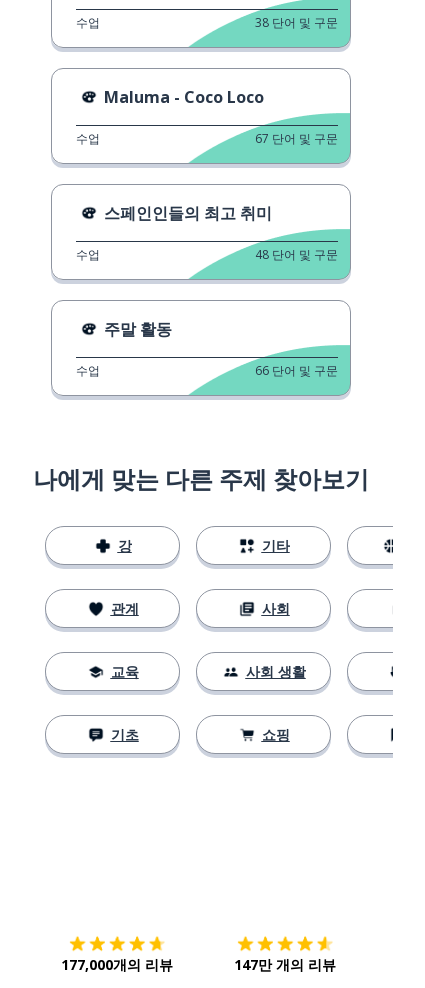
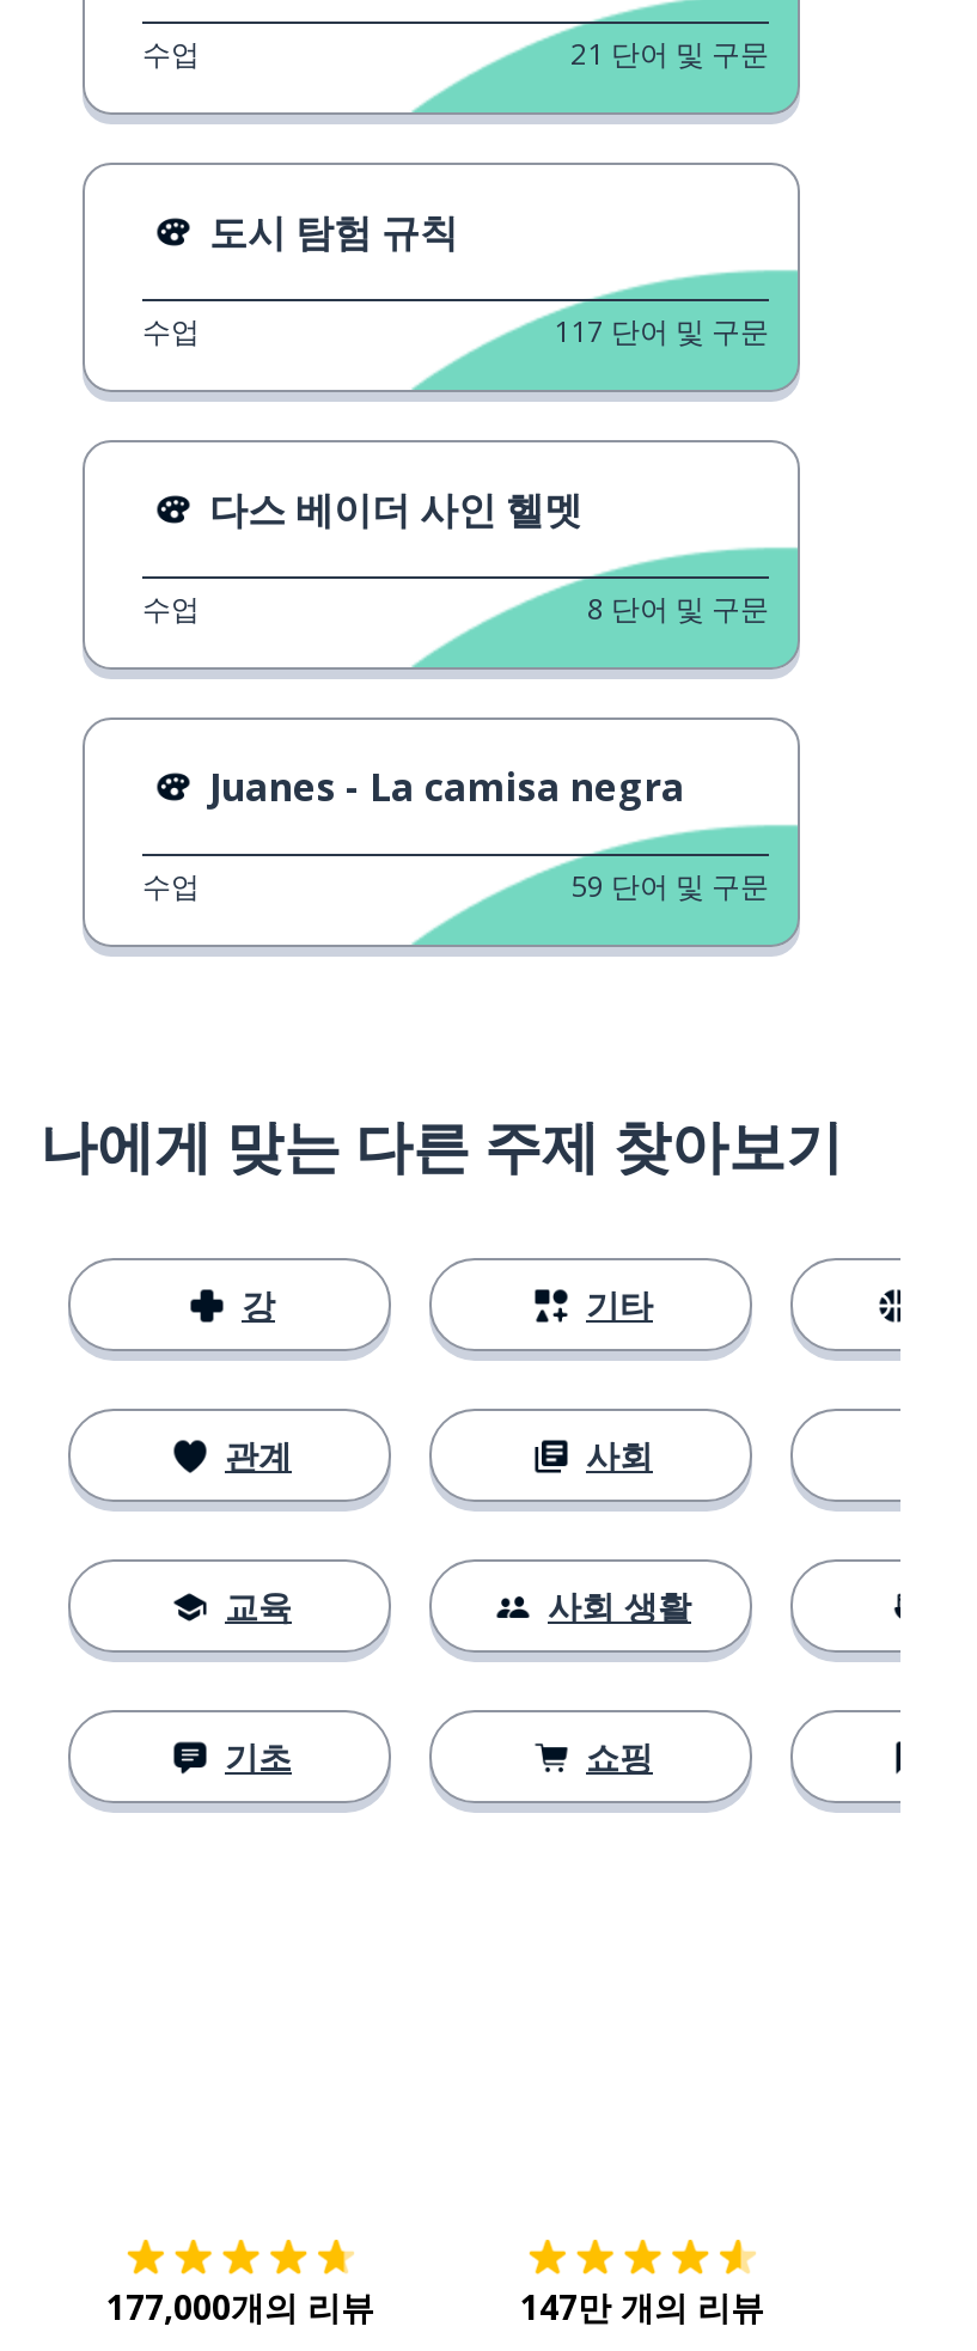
[255,14,338,31] 38 단어 및 구문 -> [570,33,769,74] 21 단어 및 구문
[104,86,264,108] Maluma - Coco Loco -> [209,205,458,258] 도시 탐험 규칙
[255,130,338,147] 67 단어 및 구문 -> [554,310,769,351] 117 단어 및 구문
[104,202,272,224] 스페인인들의 최고 취미 -> [209,483,582,535] 다스 베이더 사인 헬멧
[255,246,338,263] 48 단어 및 구문 -> [587,588,769,629] 8 단어 및 구문
[104,318,172,340] 주말 활동 -> [209,760,685,813] Juanes - La camisa negra
[255,362,338,379] 66 단어 및 구문 -> [570,865,769,906] 59 단어 및 구문

